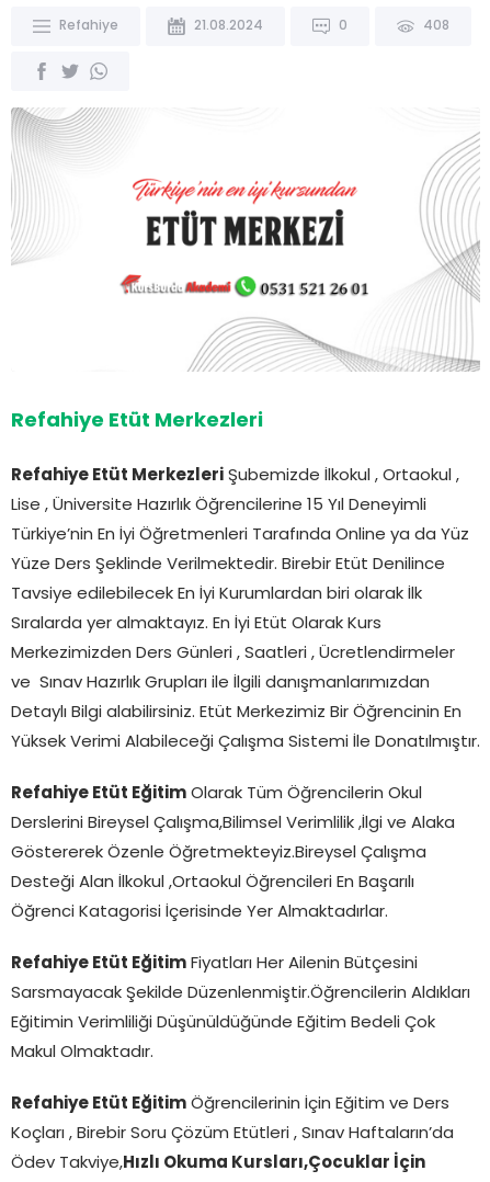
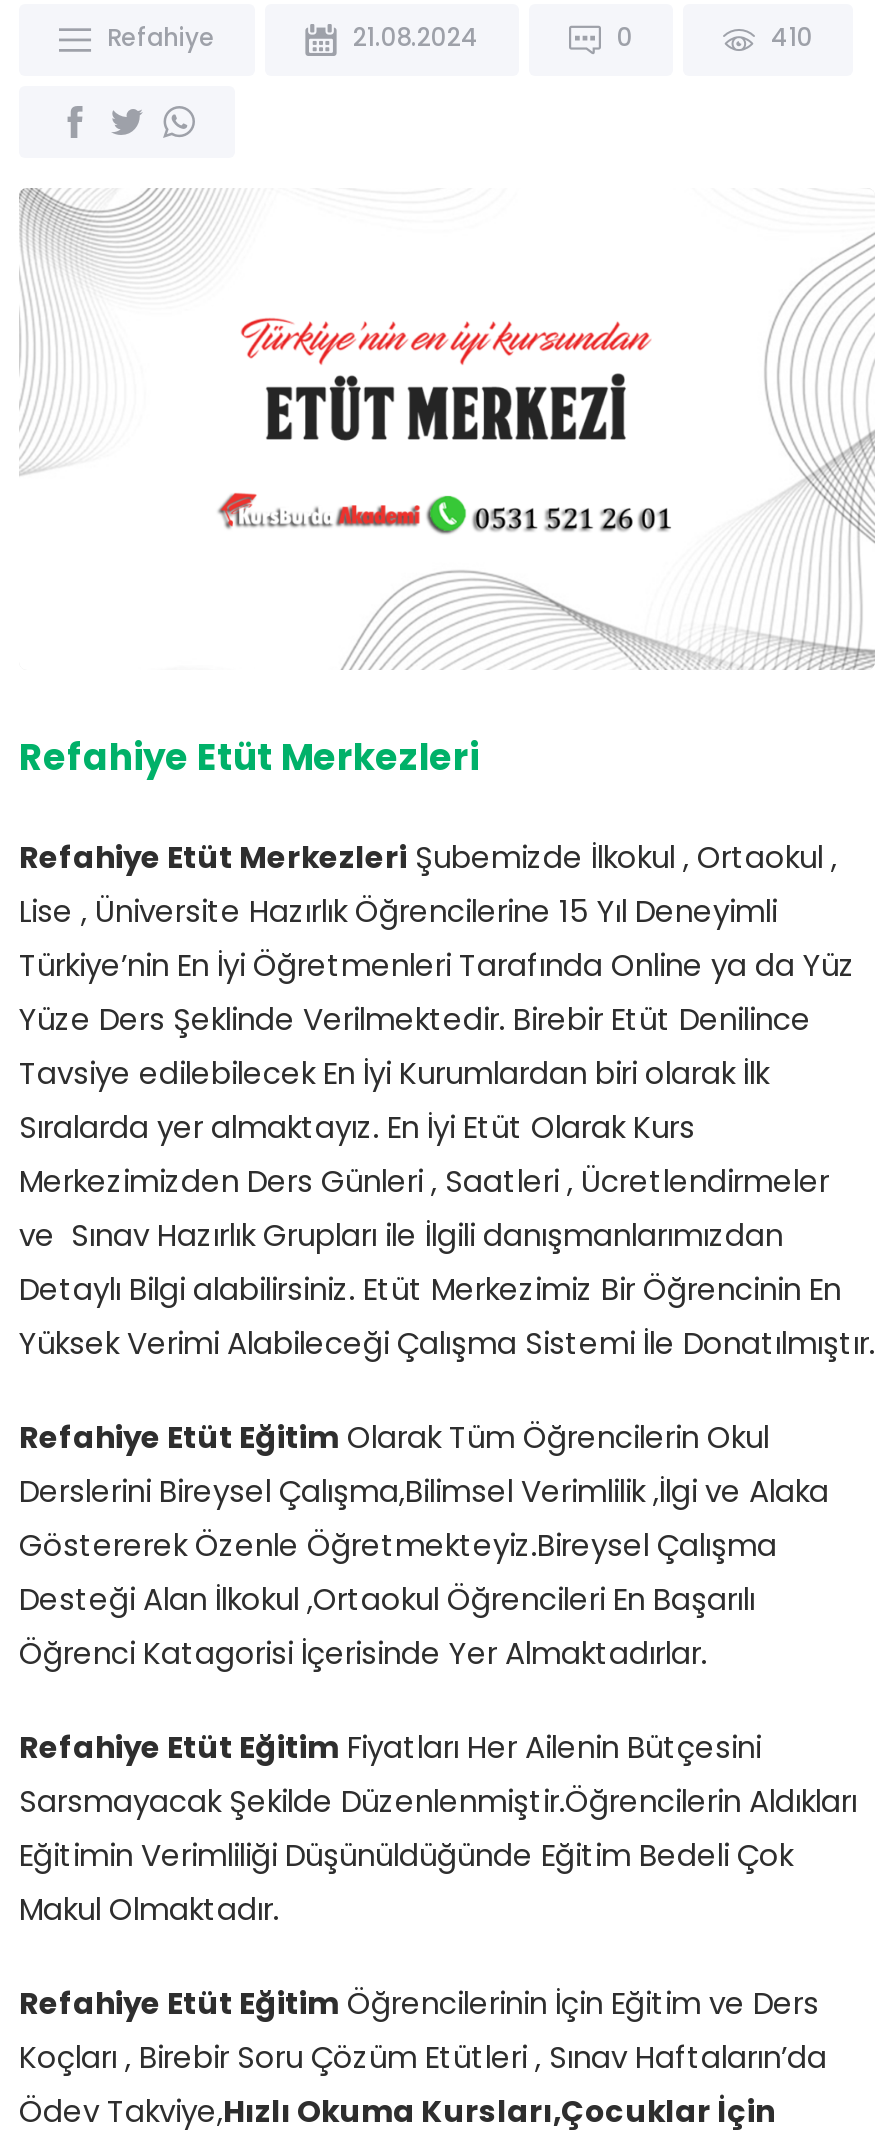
[423,20,449,33] 408 -> [771,28,813,52] 410

